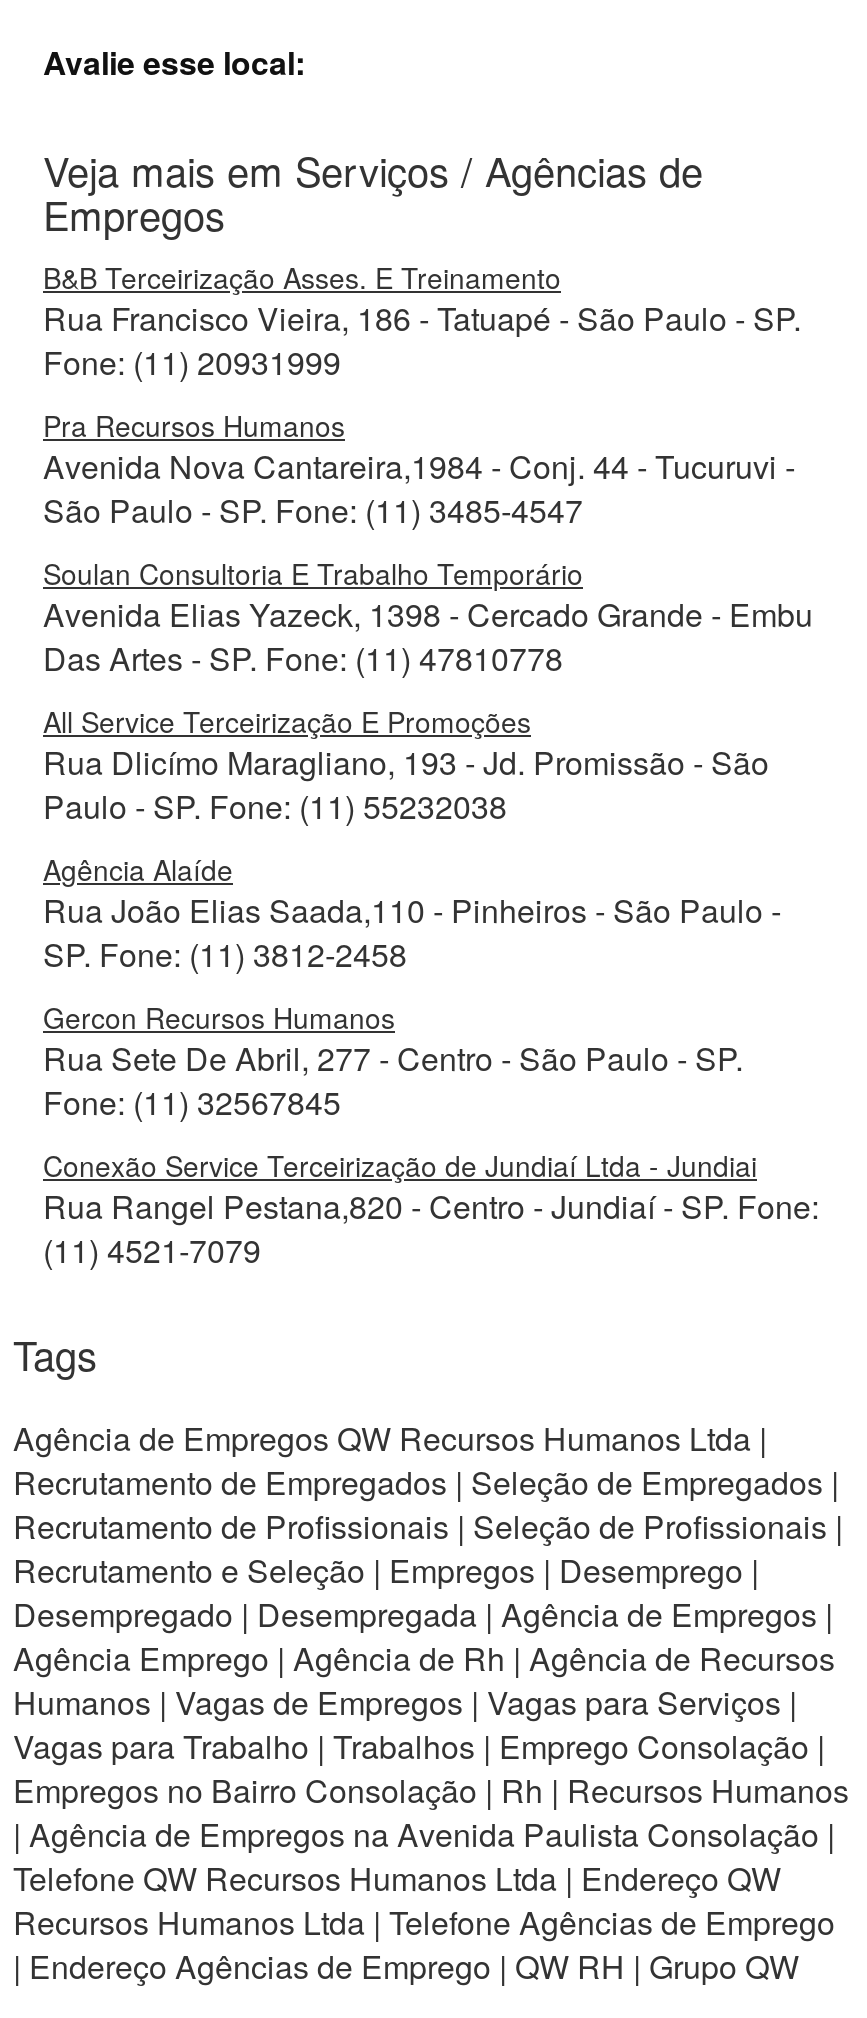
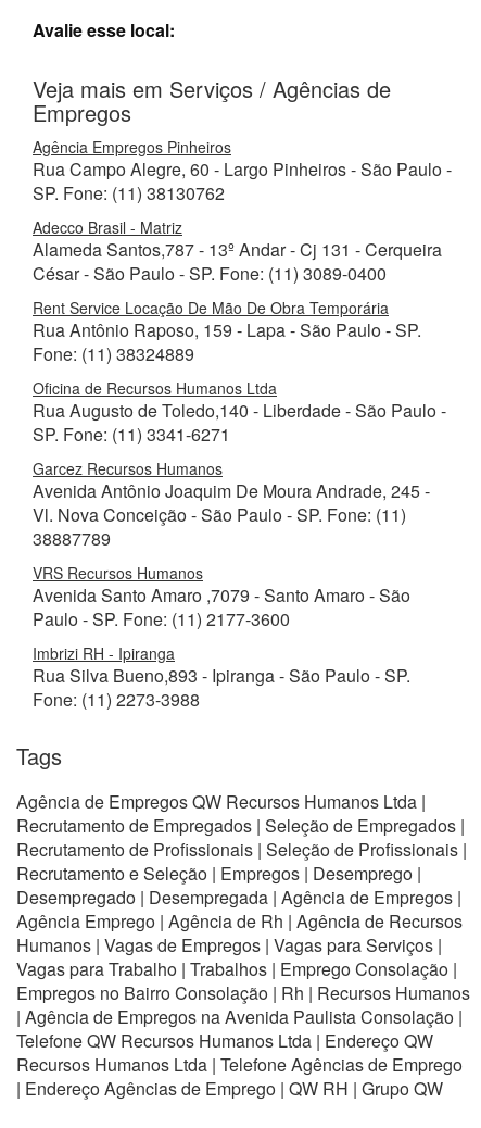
[43,257,819,1273] B&B Terceirização Asses. E Treinamento | Rua Francisco Vieira, 186 - Tatuapé - São Paulo - SP. | Fone: (11) 20931999 | Pra Recursos Humanos | Avenida Nova Cantareira,1984 - Conj. 44 - Tucuruvi - | São Paulo - SP. Fone: (11) 3485-4547 | Soulan Consultoria E Trabalho Temporário | Avenida Elias Yazeck, 1398 - Cercado Grande - Embu | Das Artes - SP. Fone: (11) 47810778 | All Service Terceirização E Promoções | Rua Dlicímo Maragliano, 193 - Jd. Promissão - São | Paulo - SP. Fone: (11) 55232038 | Agência Alaíde | Rua João Elias Saada,110 - Pinheiros - São Paulo - | SP. Fone: (11) 3812-2458 | Gercon Recursos Humanos | Rua Sete De Abril, 277 - Centro - São Paulo - SP. | Fone: (11) 32567845 | Conexão Service Terceirização de Jundiaí Ltda - Jundiai | Rua Rangel Pestana,820 - Centro - Jundiaí - SP. Fone: | (11) 4521-7079 -> [33,136,452,712] Agência Empregos Pinheiros | Rua Campo Alegre, 60 - Largo Pinheiros - São Paulo - | SP. Fone: (11) 38130762 | Adecco Brasil - Matriz | Alameda Santos,787 - 13º Andar - Cj 131 - Cerqueira | César - São Paulo - SP. Fone: (11) 3089-0400 | Rent Service Locação De Mão De Obra Temporária | Rua Antônio Raposo, 159 - Lapa - São Paulo - SP. | Fone: (11) 38324889 | Oficina de Recursos Humanos Ltda | Rua Augusto de Toledo,140 - Liberdade - São Paulo - | SP. Fone: (11) 3341-6271 | Garcez Recursos Humanos | Avenida Antônio Joaquim De Moura Andrade, 245 - | Vl. Nova Conceição - São Paulo - SP. Fone: (11) | 38887789 | VRS Recursos Humanos | Avenida Santo Amaro ,7079 - Santo Amaro - São | Paulo - SP. Fone: (11) 2177-3600 | Imbrizi RH - Ipiranga | Rua Silva Bueno,893 - Ipiranga - São Paulo - SP. | Fone: (11) 2273-3988

